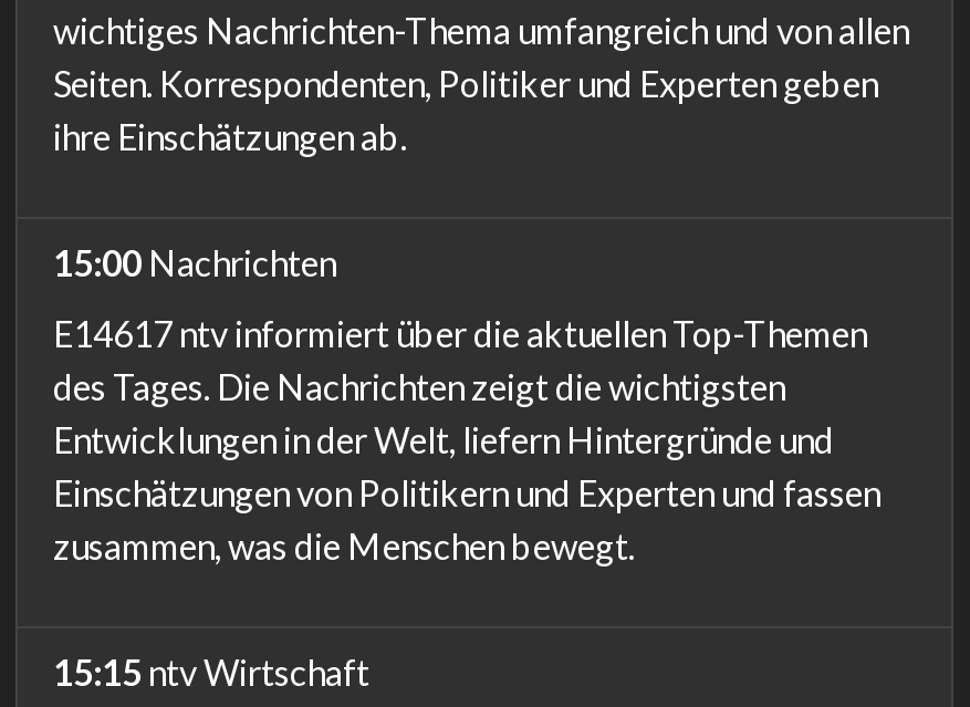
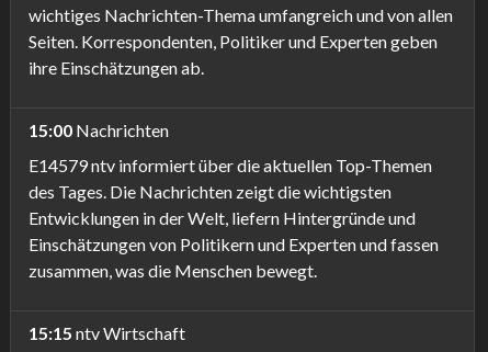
[53,312,867,354] E14617 ntv informiert über die aktuellen Top-Themen -> [29,155,432,175] E14579 ntv informiert über die aktuellen Top-Themen

